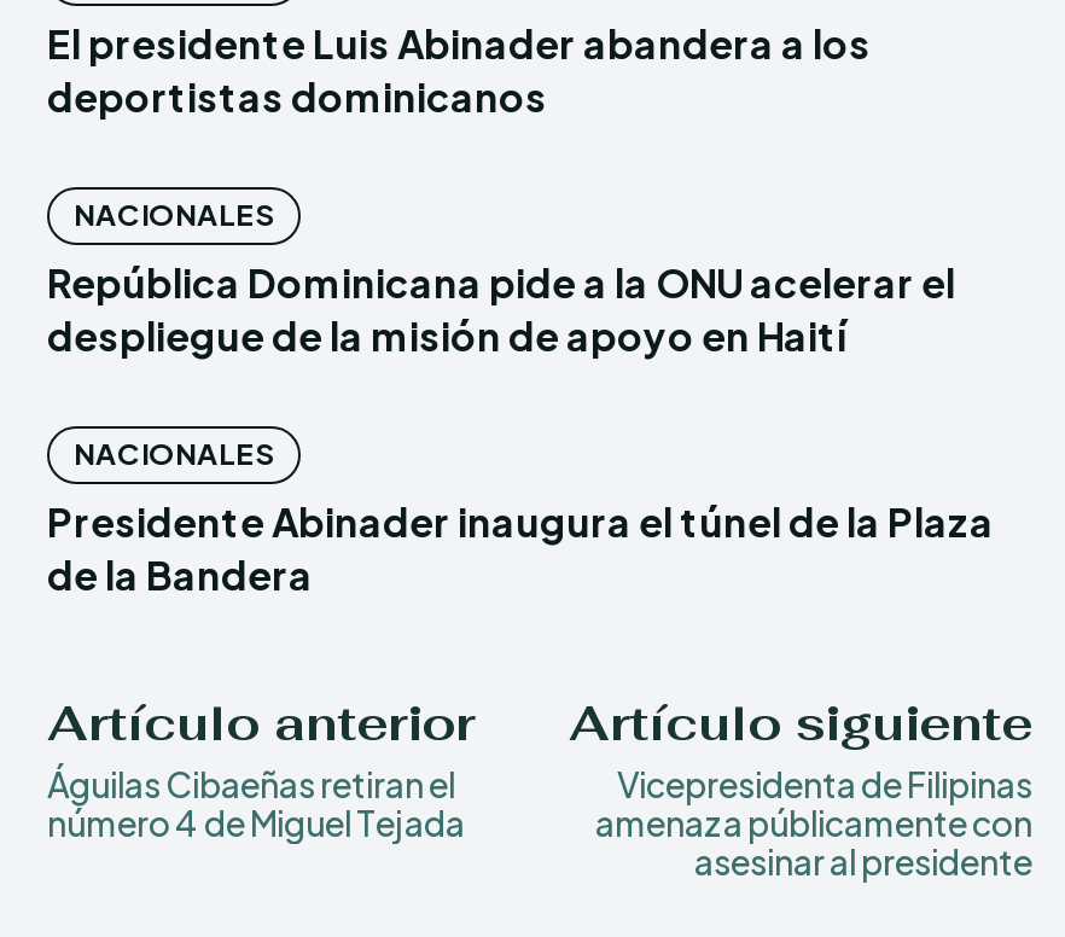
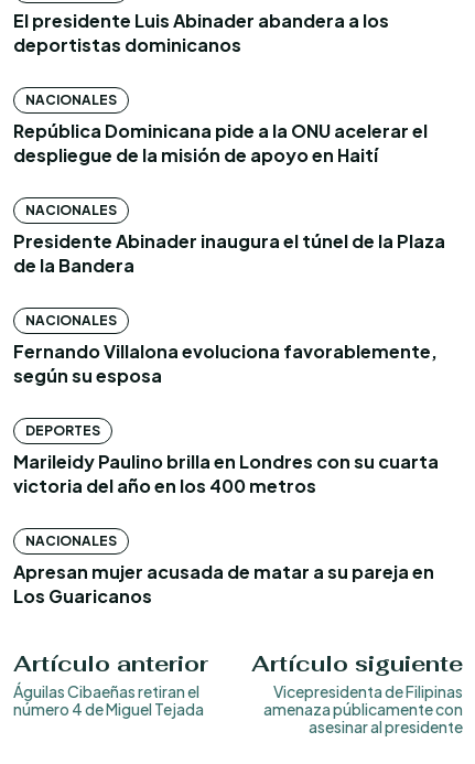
none -> [13,312,439,607] NACIONALES | Fernando Villalona evoluciona favorablemente, | según su esposa | DEPORTES | Marileidy Paulino brilla en Londres con su cuarta | victoria del año en los 400 metros | NACIONALES | Apresan mujer acusada de matar a su pareja en | Los Guaricanos

